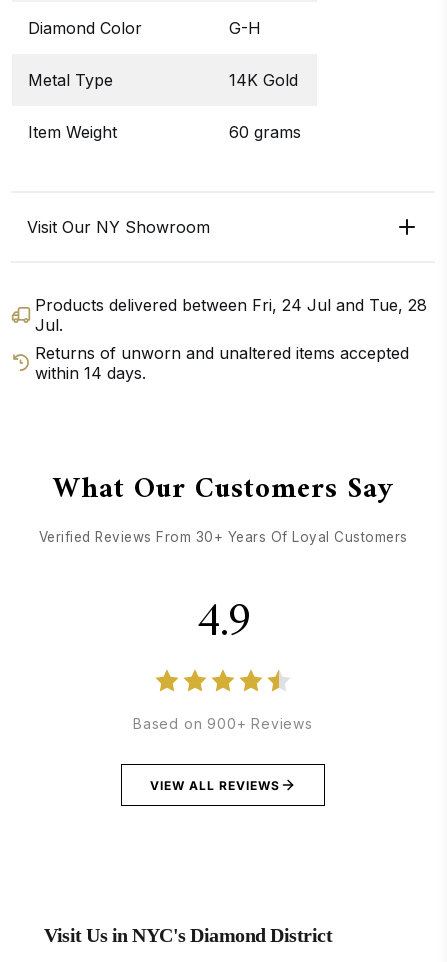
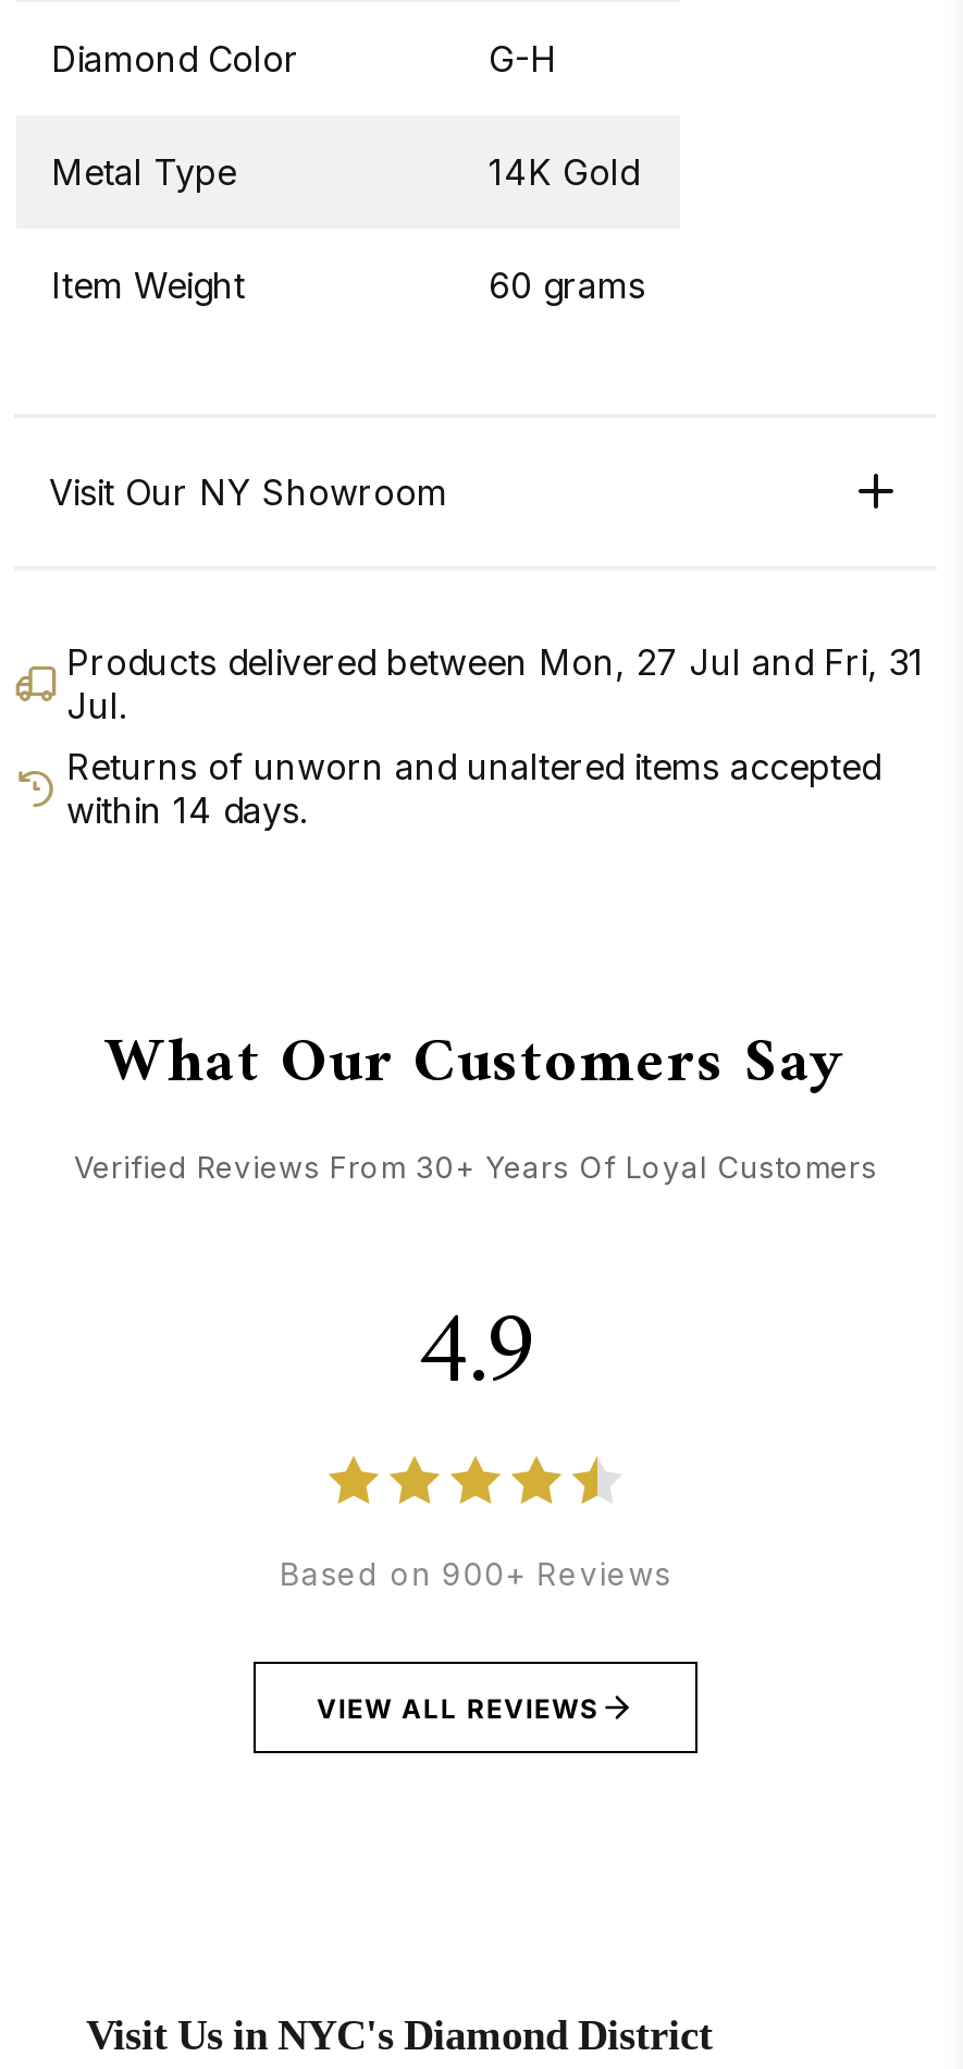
[35,295,427,315] Products delivered between Fri, 24 Jul and Tue, 28 -> [66,640,924,684] Products delivered between Mon, 27 Jul and Fri, 31

